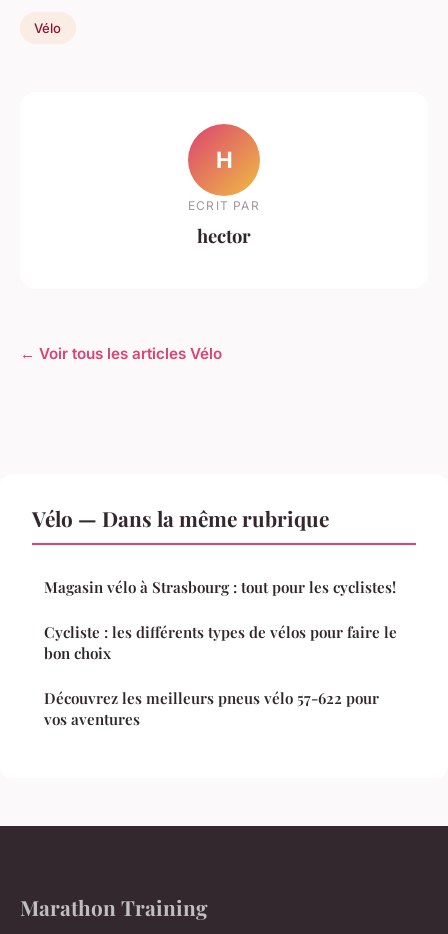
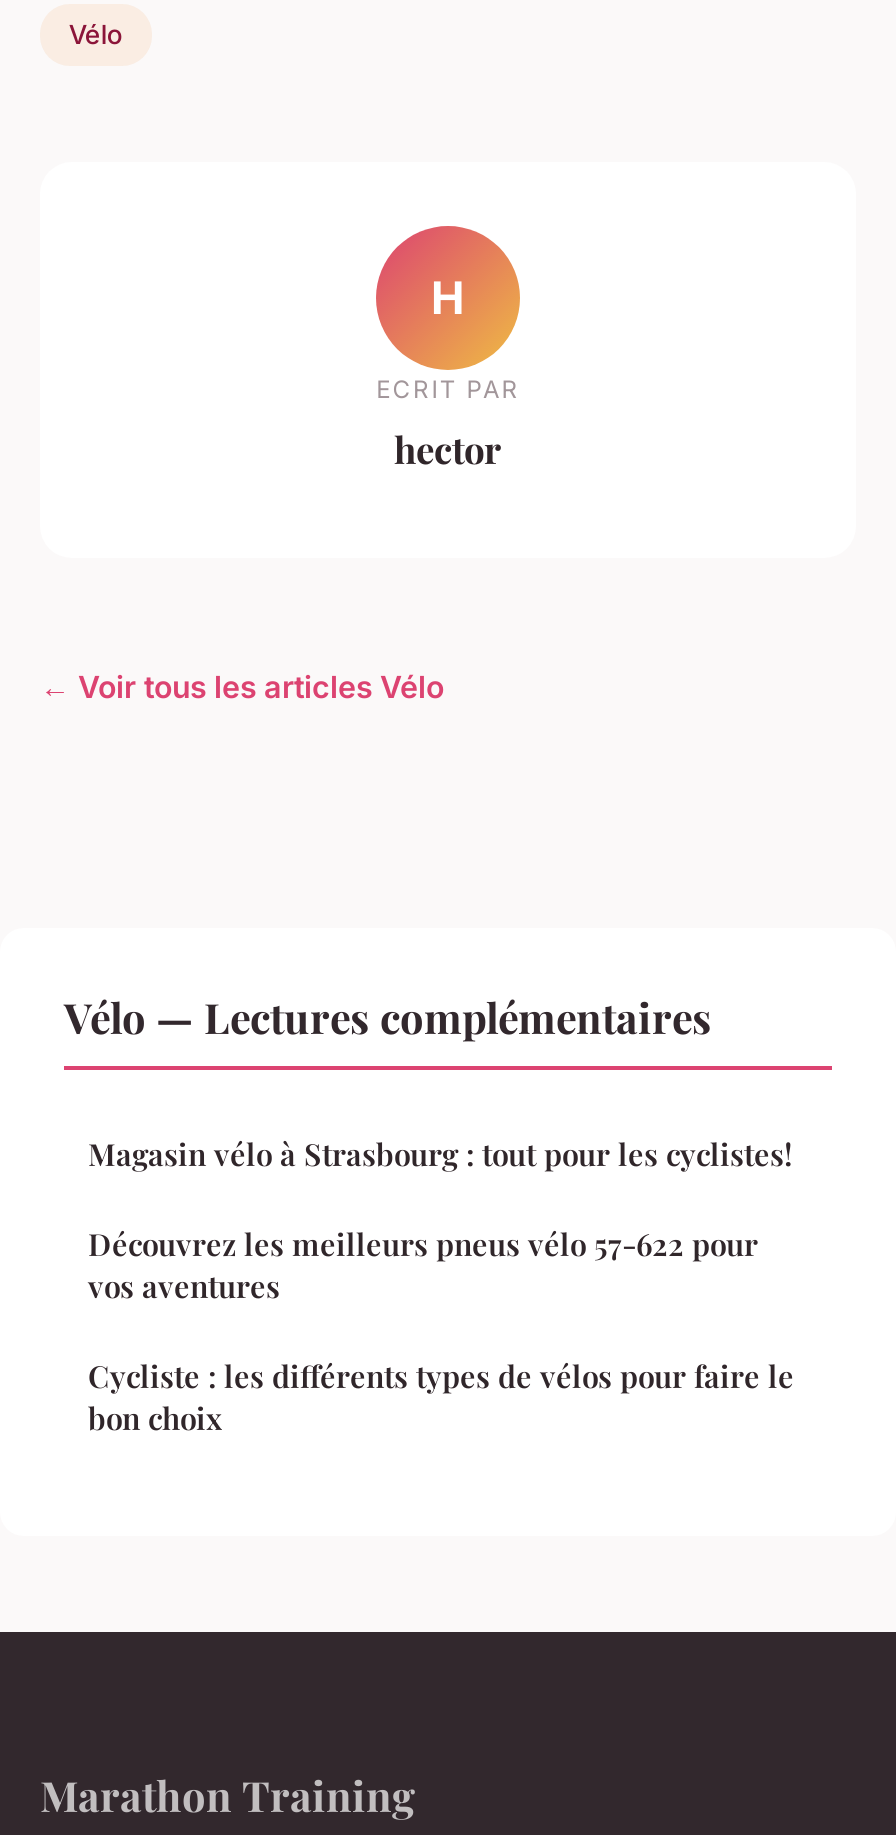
[32,504,329,532] Vélo — Dans la même rubrique -> [64,987,712,1043] Vélo — Lectures complémentaires
moved [44,622,397,663] -> [88,1355,794,1437]: Cycliste : les différents types de vélos pour faire le | bon choix
moved [44,688,379,729] -> [88,1223,758,1305]: Découvrez les meilleurs pneus vélo 57-622 pour | vos aventures

